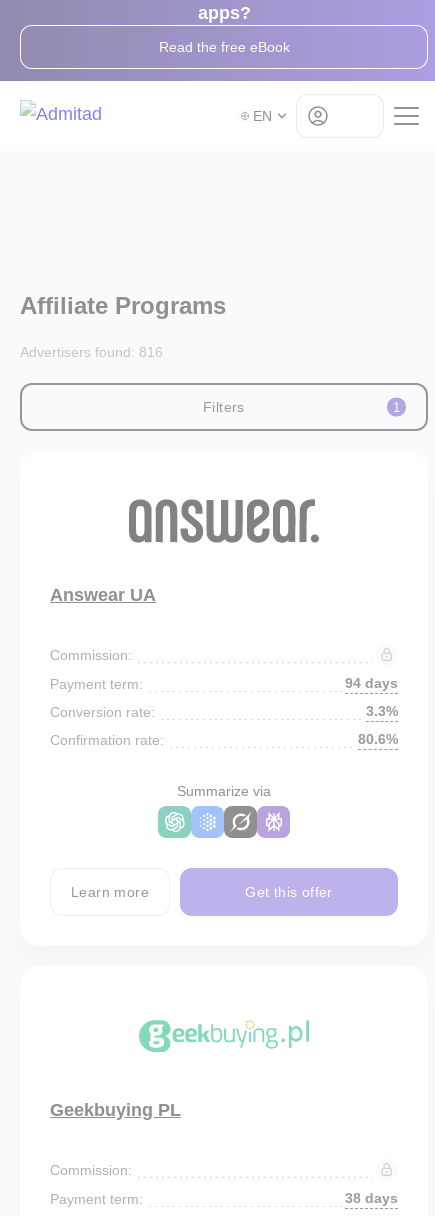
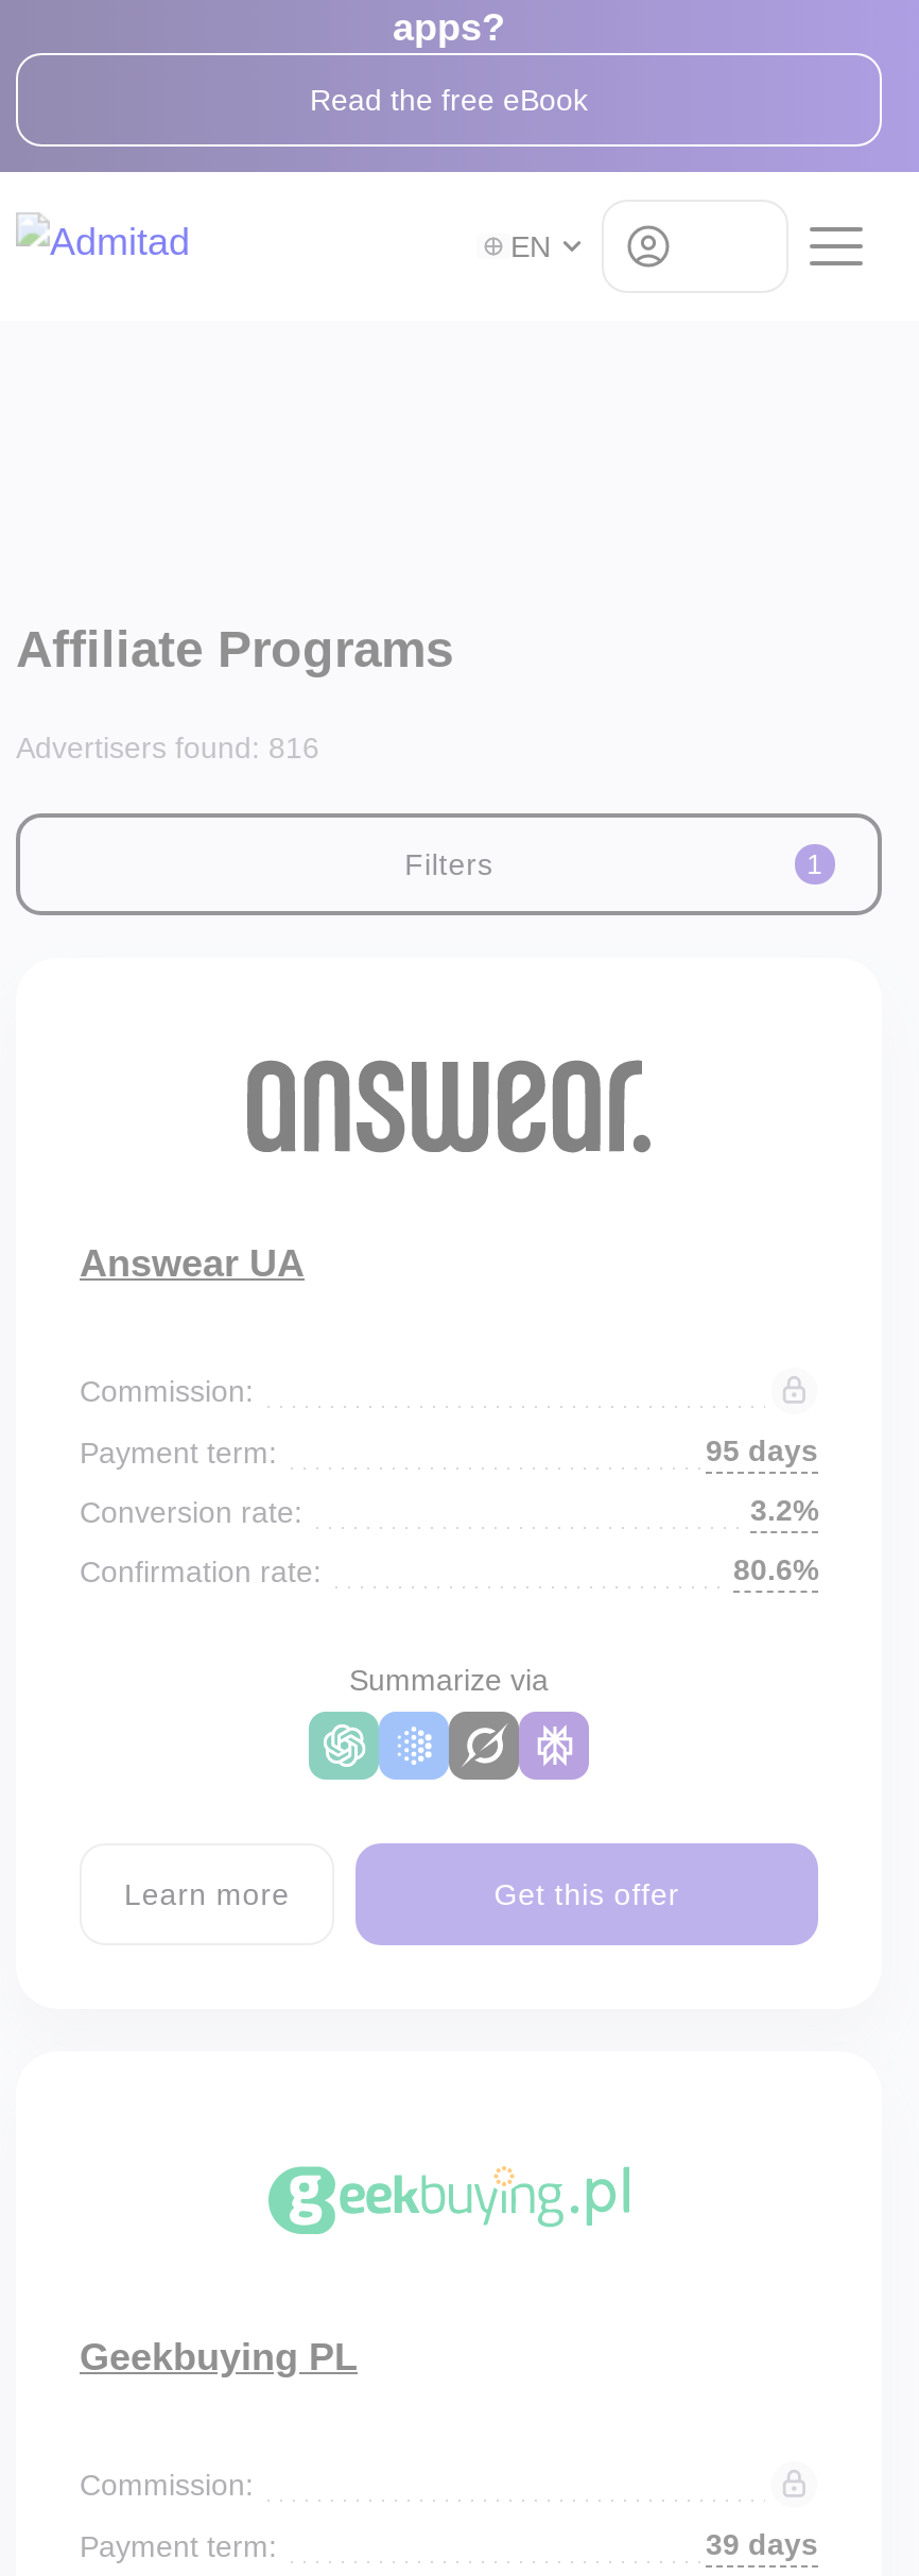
[345,675,398,691] 94 days -> [706,1433,818,1467] 95 days
[366,703,398,719] 3.3% -> [750,1493,818,1527] 3.2%
[345,1190,398,1206] 38 days -> [706,2527,818,2561] 39 days

